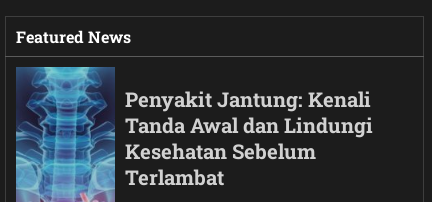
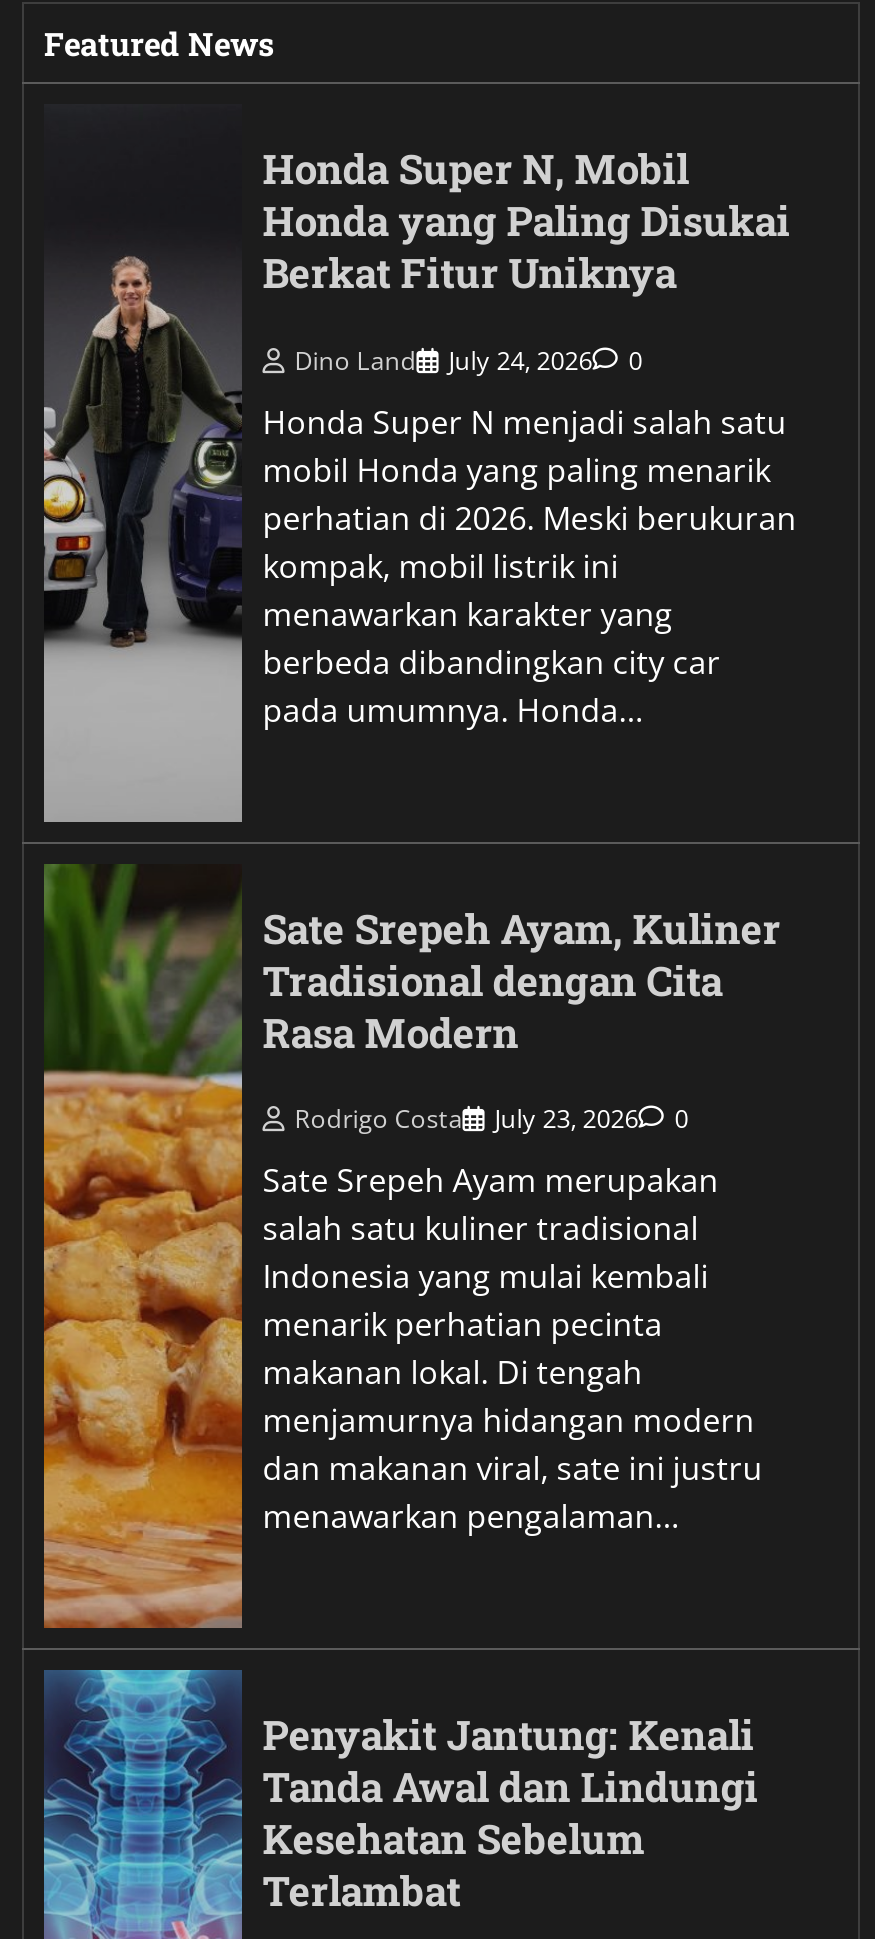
none -> [42,142,796,824] [image] | Honda Super N, Mobil | Honda yang Paling Disukai | Berkat Fitur Uniknya | Dino Land | July 24, 2026 | 0 | Honda Super N menjadi salah satu | mobil Honda yang paling menarik | perhatian di 2026. Meski berukuran | kompak, mobil listrik ini | menawarkan karakter yang | berbeda dibandingkan city car | pada umumnya. Honda…
none -> [42,862,780,1628] [image] | Sate Srepeh Ayam, Kuliner | Tradisional dengan Cita | Rasa Modern | Rodrigo Costa | July 23, 2026 | 0 | Sate Srepeh Ayam merupakan | salah satu kuliner tradisional | Indonesia yang mulai kembali | menarik perhatian pecinta | makanan lokal. Di tengah | menjamurnya hidangan modern | dan makanan viral, sate ini justru | menawarkan pengalaman…

